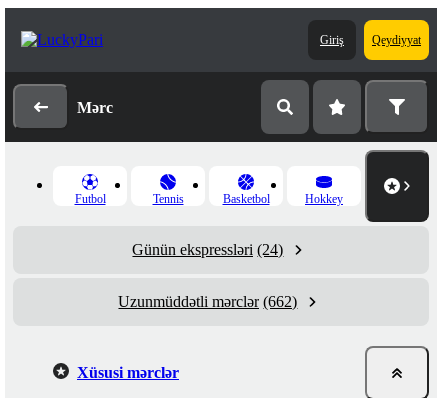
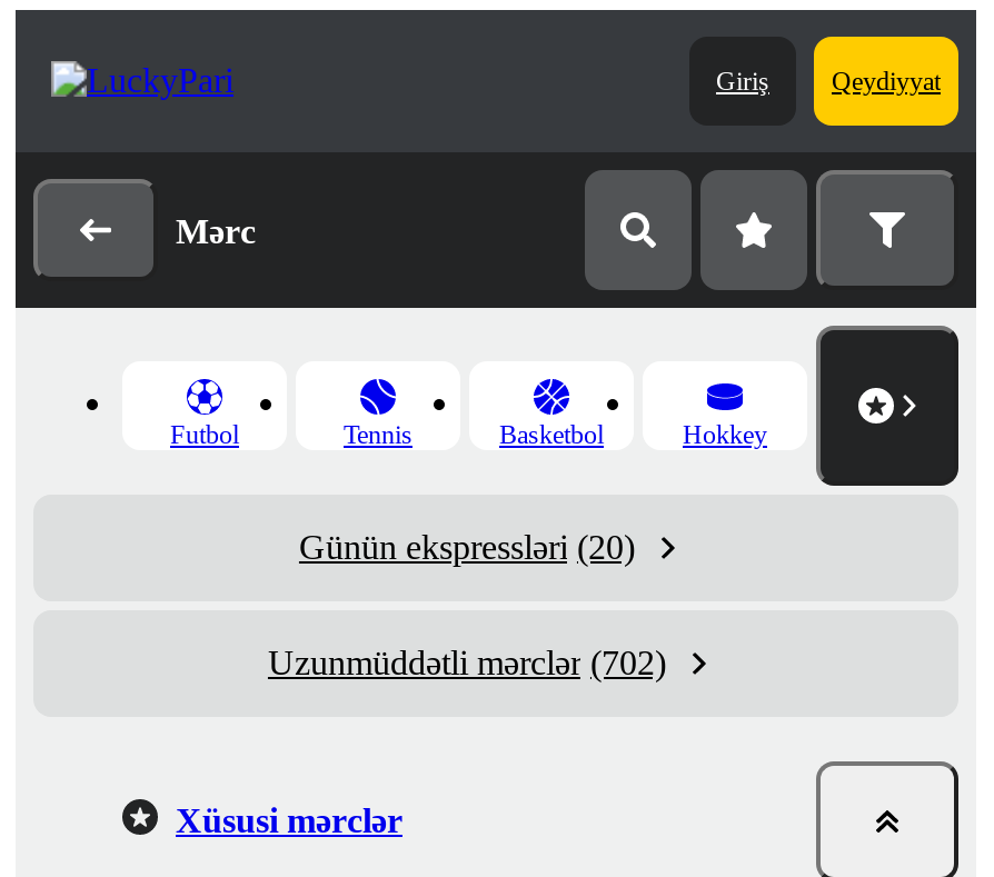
[132,241,283,258] Günün ekspressləri (24) -> [299,528,635,566] Günün ekspressləri (20)
[118,293,297,310] Uzunmüddətli mərclər (662) -> [268,644,666,681] Uzunmüddətli mərclər (702)

